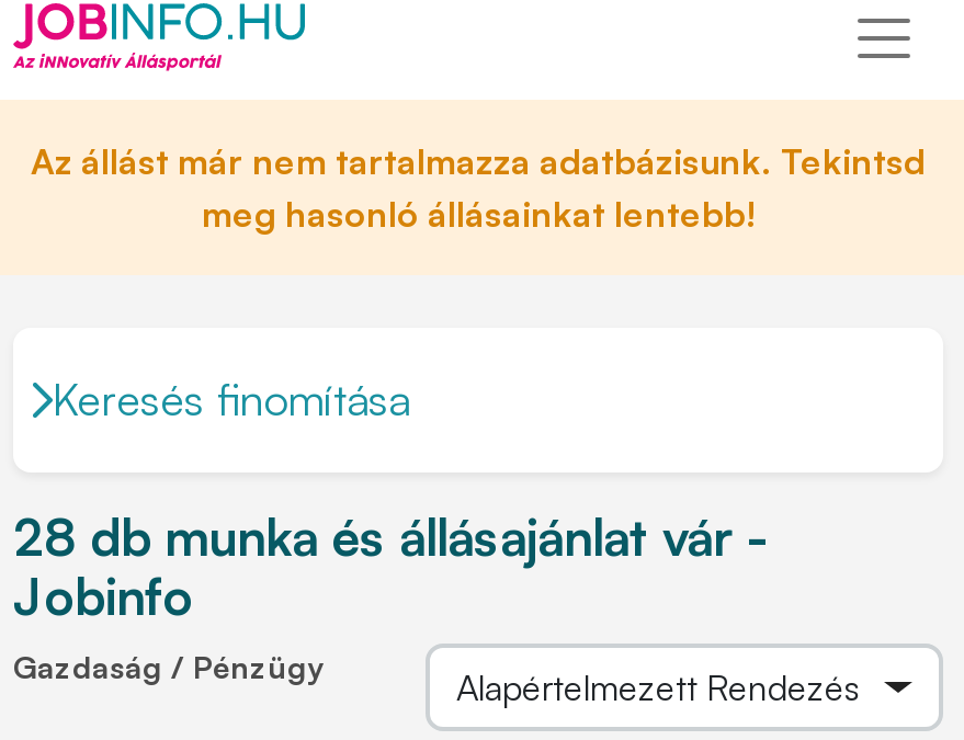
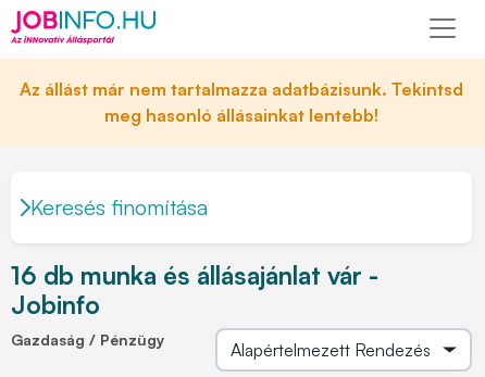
[13,505,765,569] 28 db munka és állásajánlat vár - -> [11,260,378,291] 16 db munka és állásajánlat vár -

